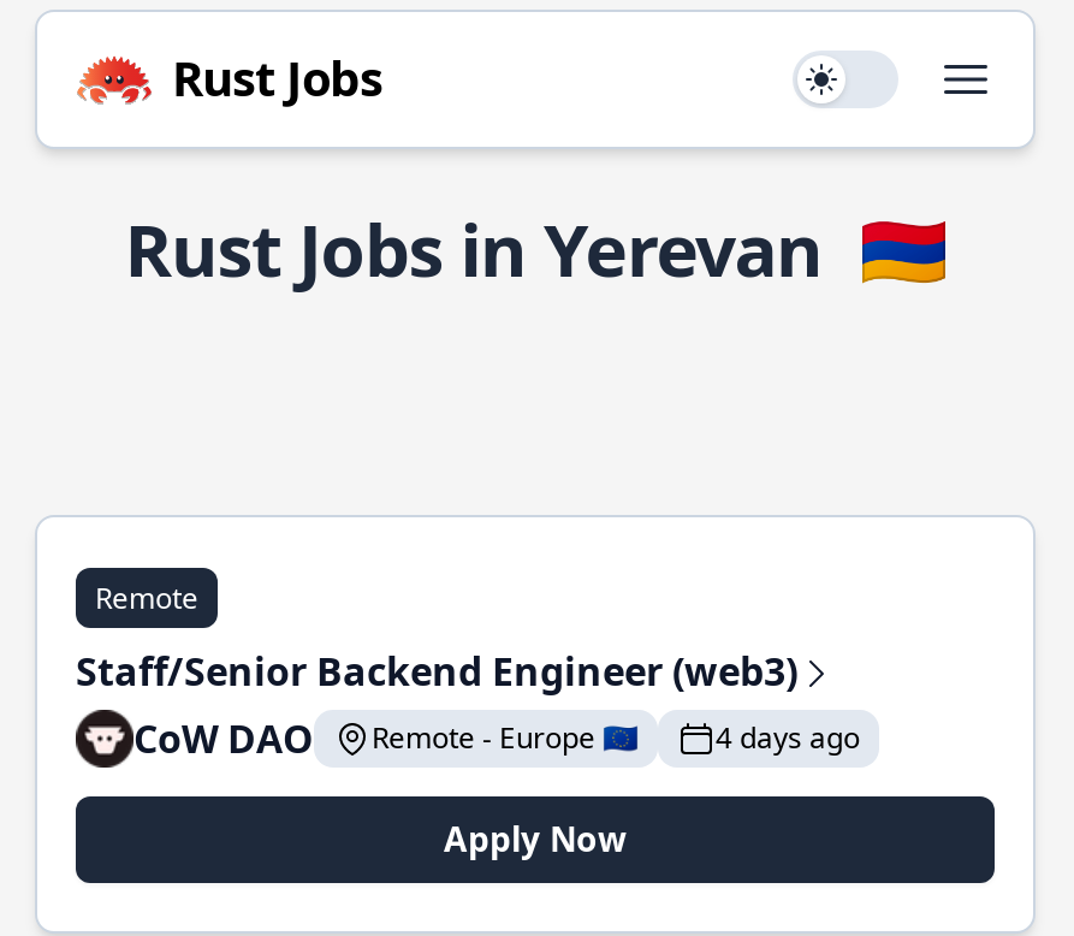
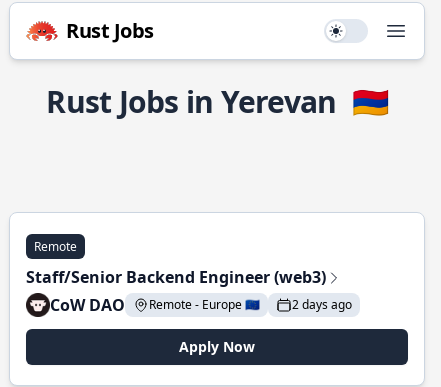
[716,717,860,758] 4 days ago -> [292,296,352,313] 2 days ago

